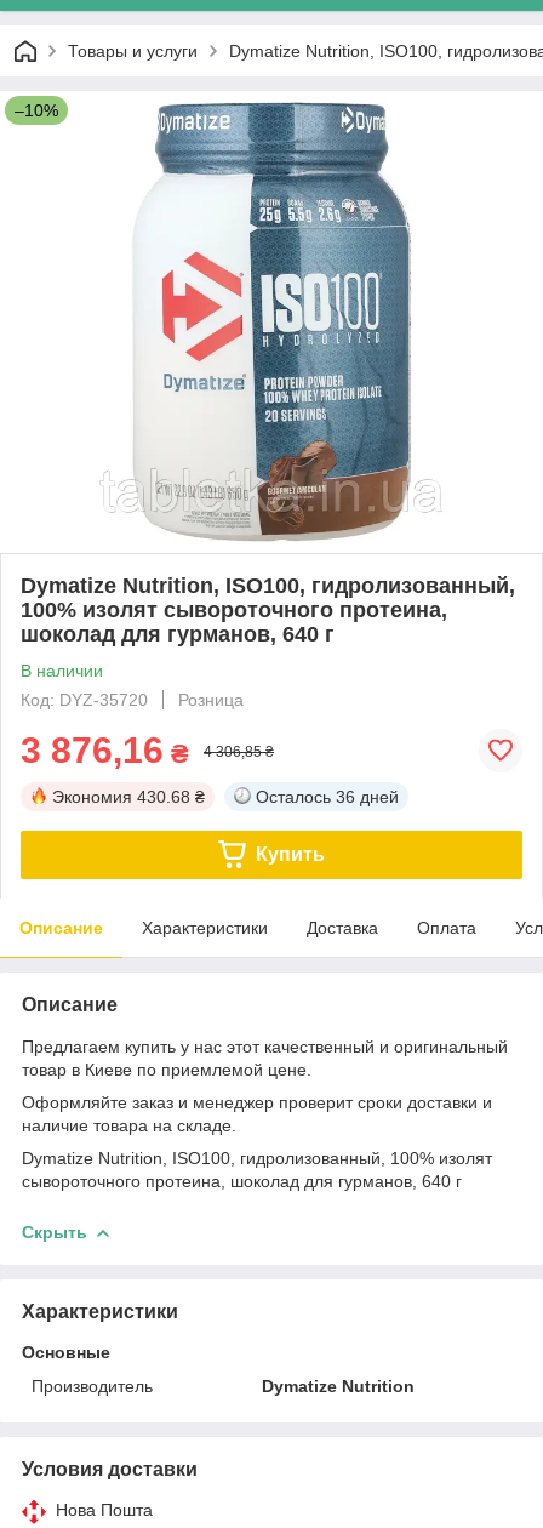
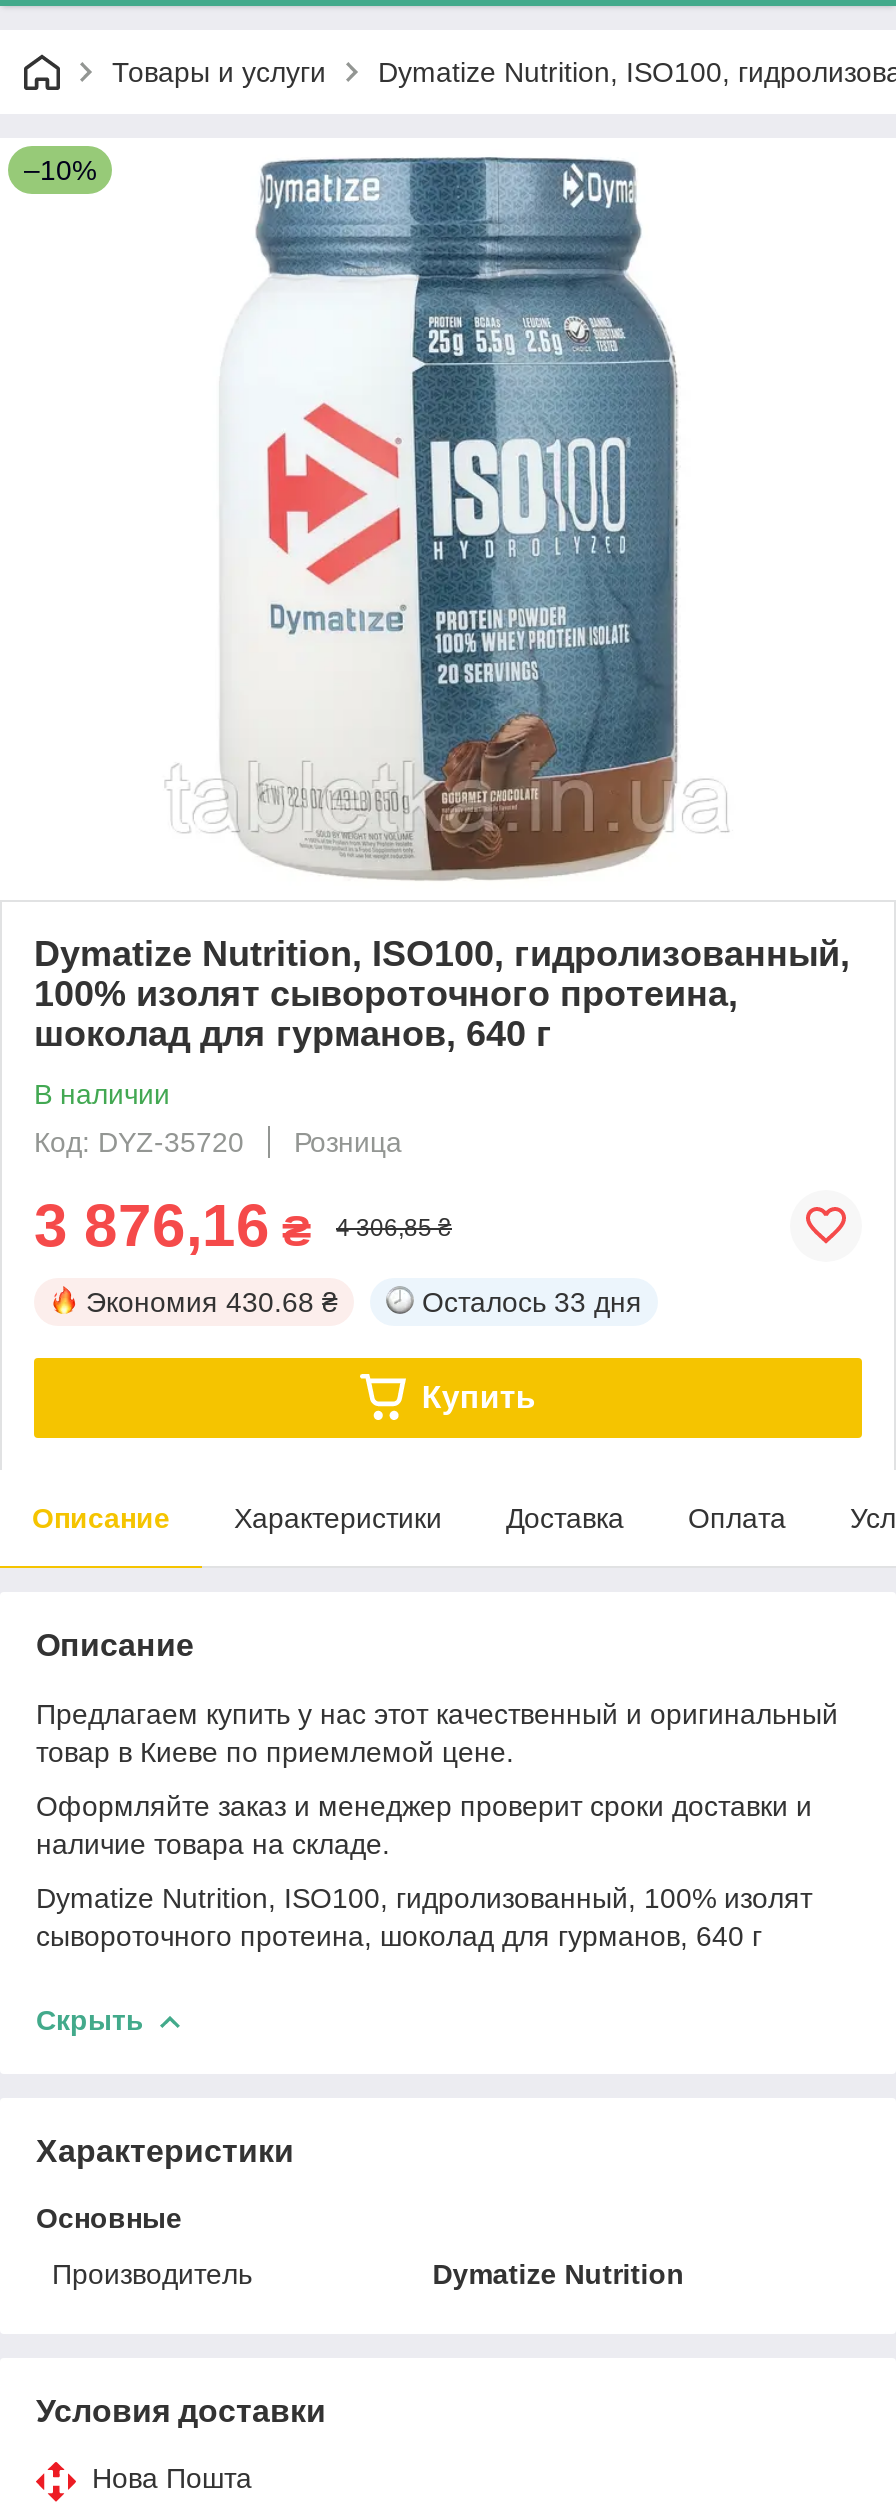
[256,787,399,806] Осталось 36 дней -> [422,1286,642,1318] Осталось 33 дня

